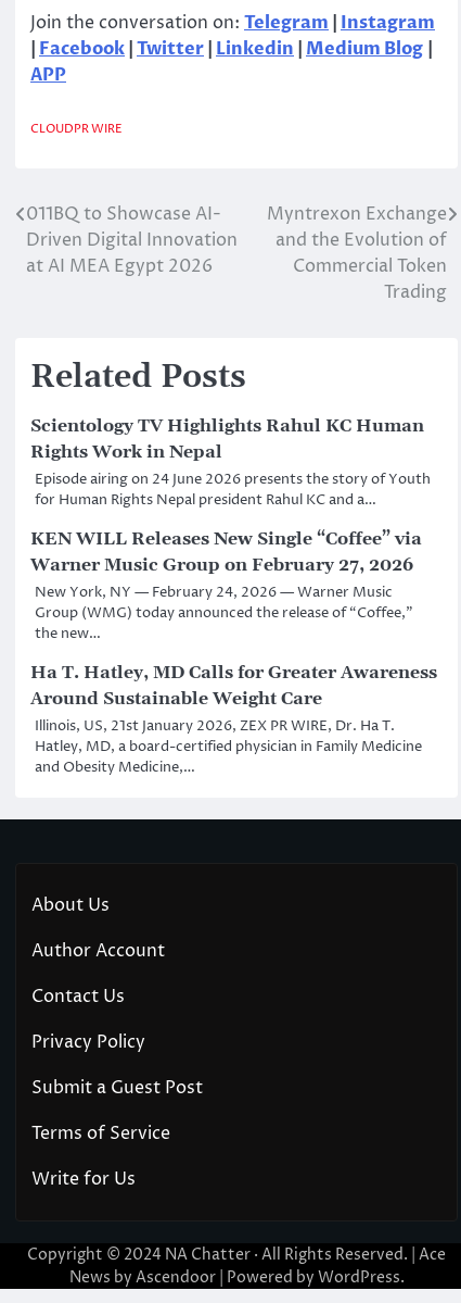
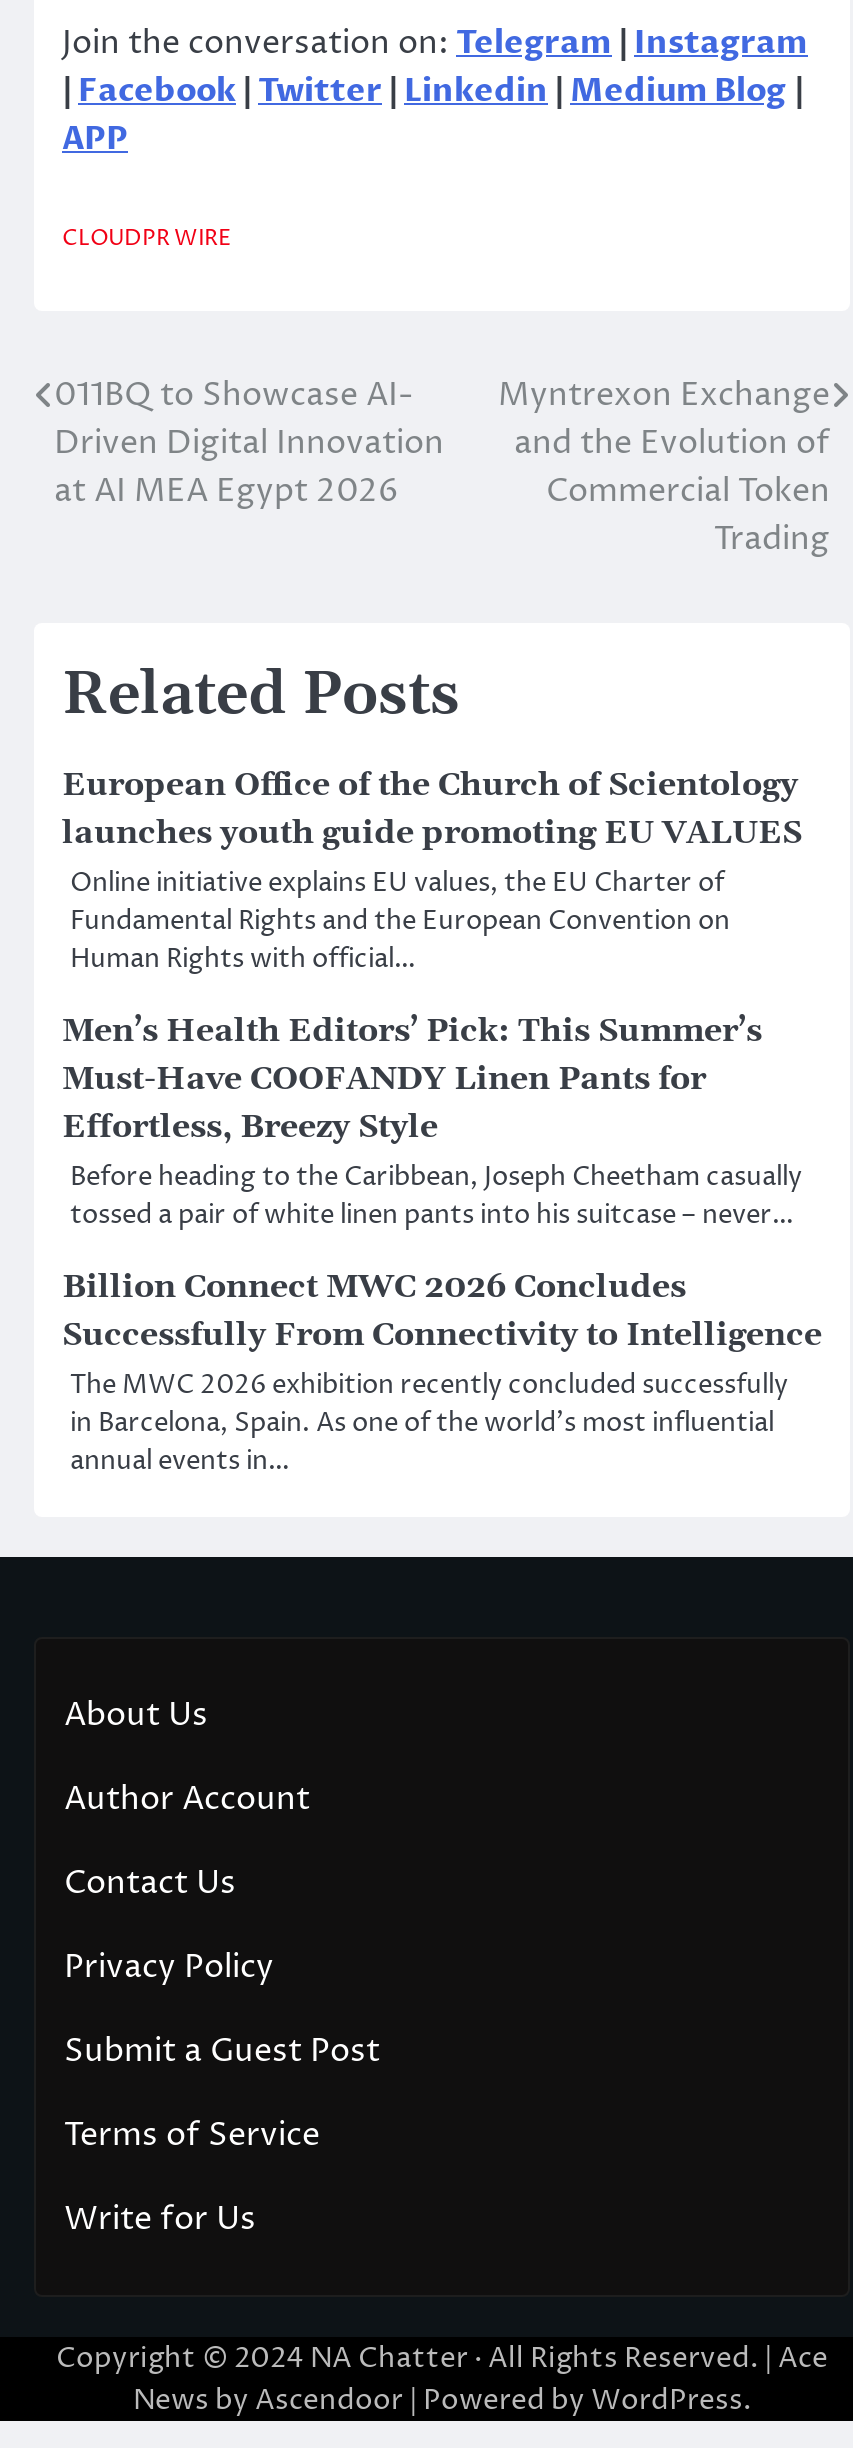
[30,415,431,509] Scientology TV Highlights Rahul KC Human | Rights Work in Nepal | Episode airing on 24 June 2026 presents the story of Youth | for Human Rights Nepal president Rahul KC and a… -> [62,765,802,977] European Office of the Church of Scientology | launches youth guide promoting EU VALUES | Online initiative explains EU values, the EU Charter of | Fundamental Rights and the European Convention on | Human Rights with official…
[30,528,422,643] KEN WILL Releases New Single “Coffee” via | Warner Music Group on February 27, 2026 | New York, NY — February 24, 2026 — Warner Music | Group (WMG) today announced the release of “Coffee,” | the new… -> [62,1011,802,1233] Men’s Health Editors’ Pick: This Summer’s | Must-Have COOFANDY Linen Pants for | Effortless, Breezy Style | Before heading to the Caribbean, Joseph Cheetham casually | tossed a pair of white linen pants into his suitcase – never…
[30,661,437,777] Ha T. Hatley, MD Calls for Greater Awareness | Around Sustainable Weight Care | Illinois, US, 21st January 2026, ZEX PR WIRE, Dr. Ha T. | Hatley, MD, a board-certified physician in Family Medicine | and Obesity Medicine,… -> [62,1267,822,1479] Billion Connect MWC 2026 Concludes | Successfully From Connectivity to Intelligence | The MWC 2026 exhibition recently concluded successfully | in Barcelona, Spain. As one of the world’s most influential | annual events in…

